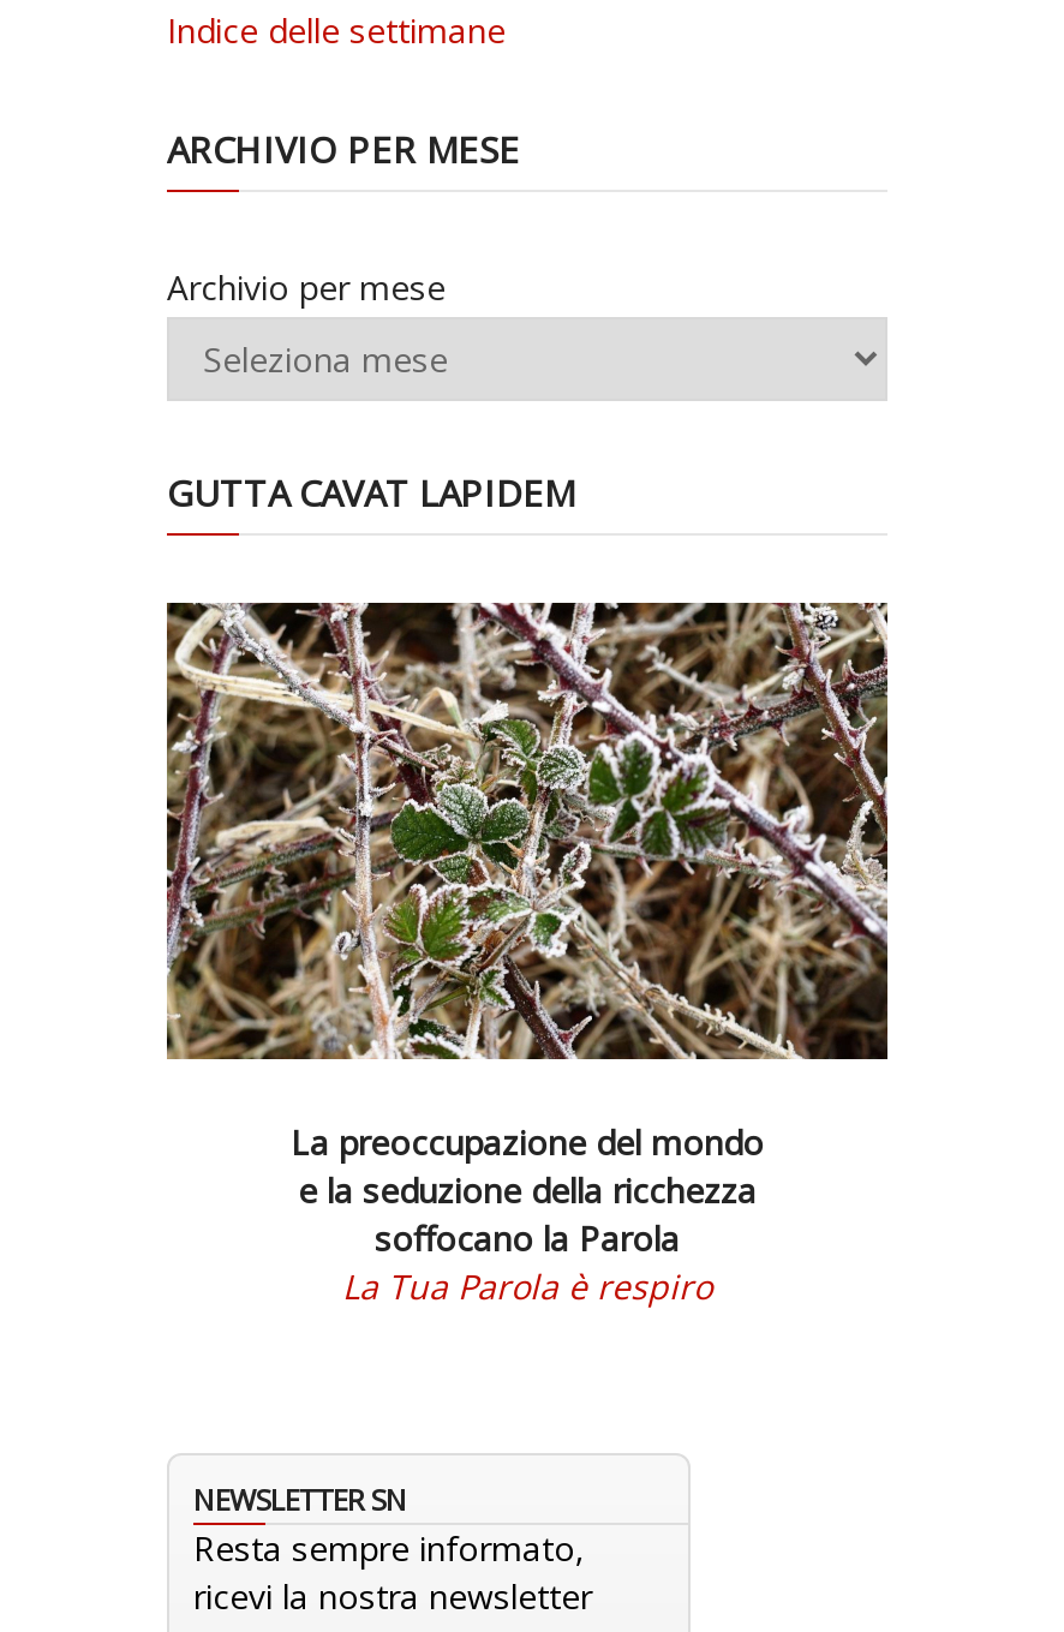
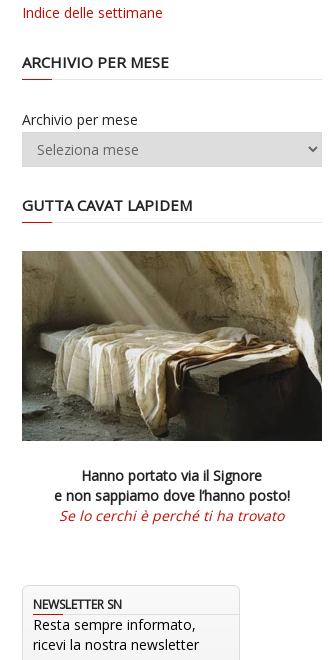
[165,600,887,1309] [image] | La preoccupazione del mondo | e la seduzione della ricchezza | soffocano la Parola | La Tua Parola è respiro -> [22,250,322,525] [image] | Hanno portato via il Signore | e non sappiamo dove l’hanno posto! | Se lo cerchi è perché ti ha trovato

